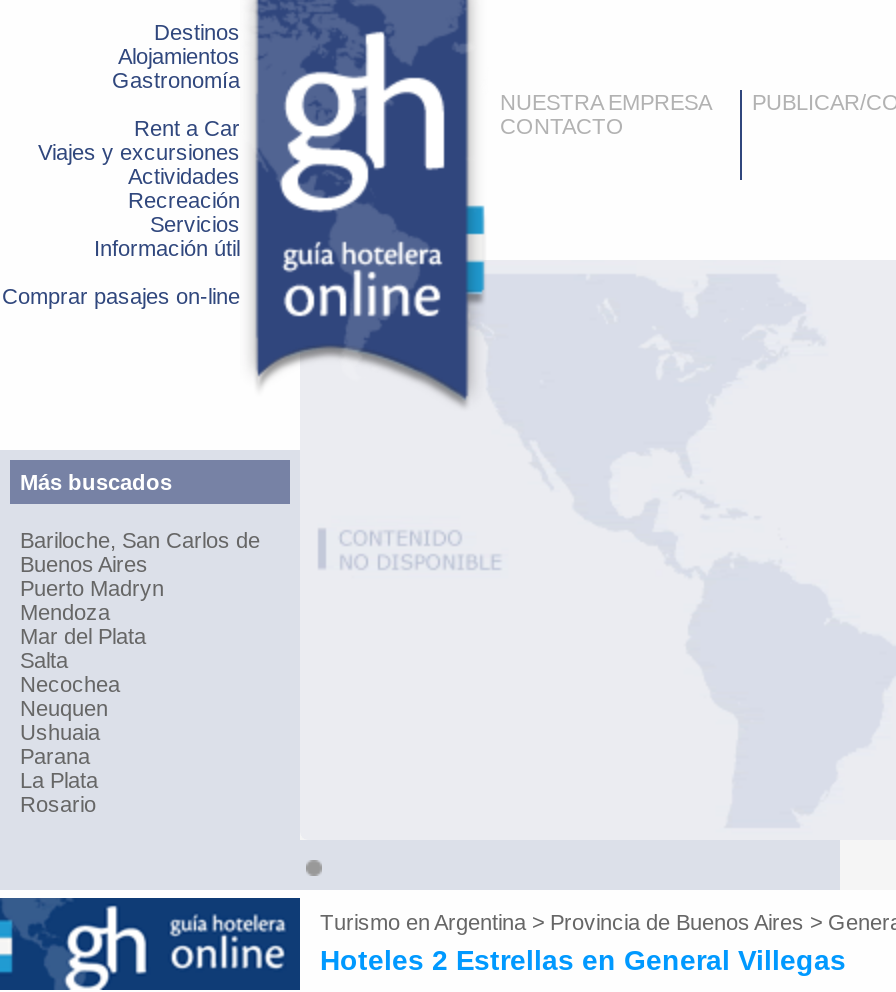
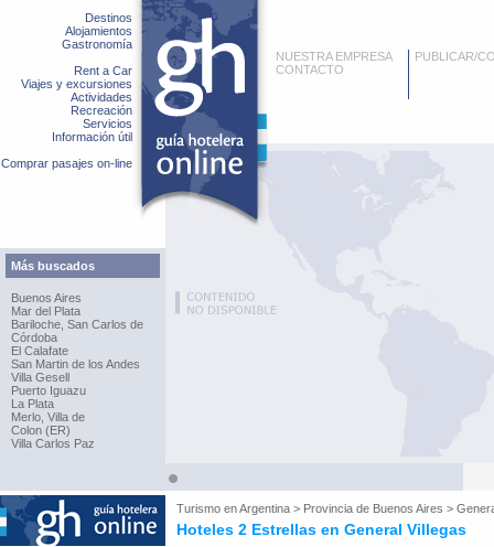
moved [20,528,260,552] -> [11,318,143,331]: Bariloche, San Carlos de
[20,576,164,624] Puerto Madryn | Mendoza -> none
moved [20,624,146,648] -> [11,304,80,318]: Mar del Plata
[20,648,120,768] Salta | Necochea | Neuquen | Ushuaia | Parana -> [11,331,140,397] Córdoba | El Calafate | San Martin de los Andes | Villa Gesell | Puerto Iguazu
moved [20,768,98,792] -> [11,397,54,410]: La Plata
[20,792,96,816] Rosario -> [11,410,95,450] Merlo, Villa de | Colon (ER) | Villa Carlos Paz

